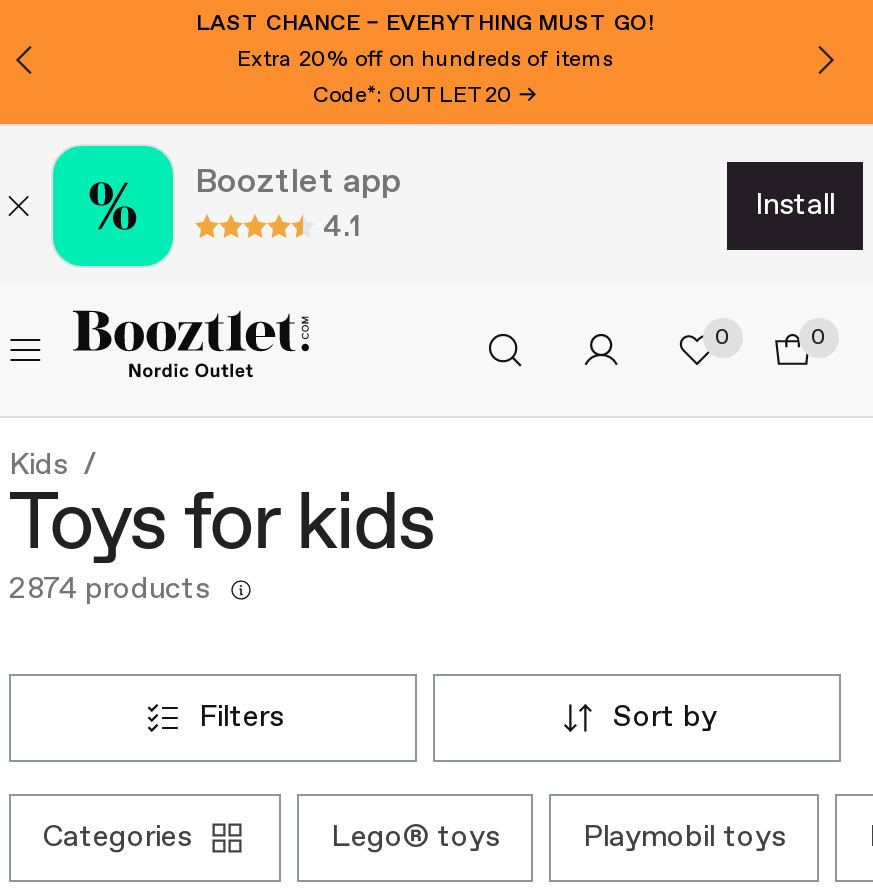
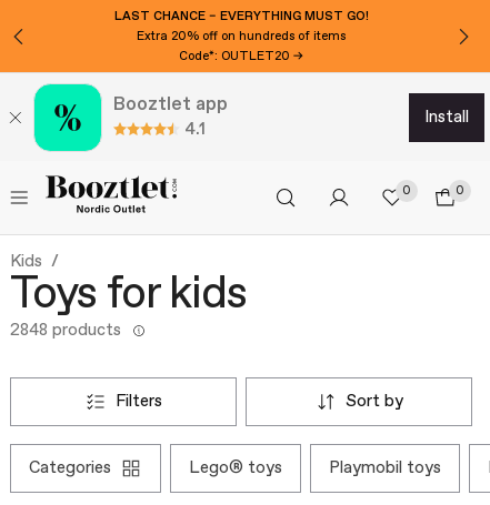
[9,569,209,609] 2874 products -> [10,319,121,341] 2848 products

